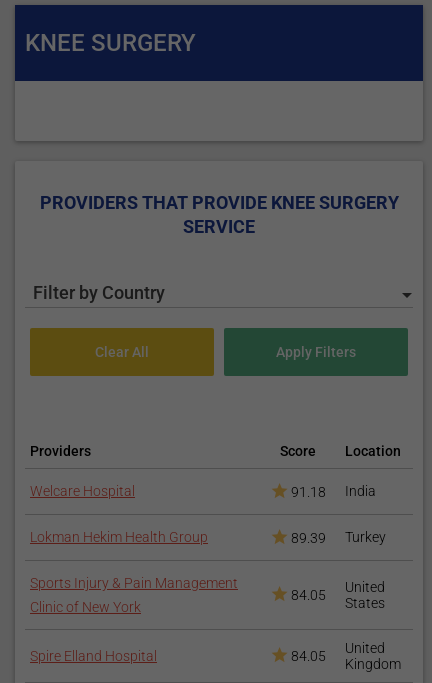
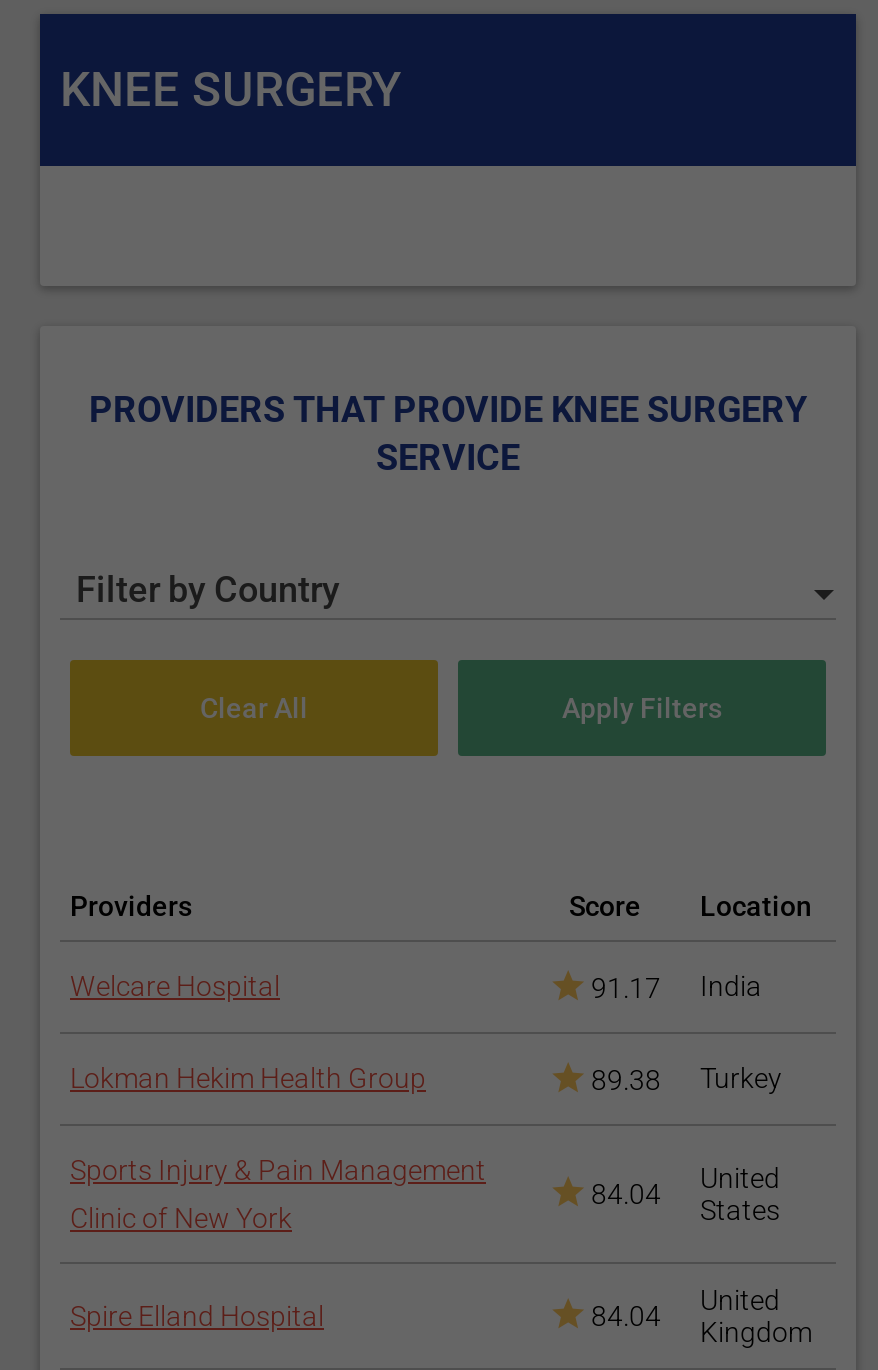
[290,483,376,500] 91.18 India -> [591,970,762,1004] 91.17 India
[290,529,386,546] 89.39 Turkey -> [591,1062,782,1096] 89.38 Turkey
[290,579,385,611] 84.05 United States -> [591,1162,780,1226] 84.04 United States
[290,640,401,672] 84.05 United Kingdom -> [591,1284,812,1348] 84.04 United Kingdom

